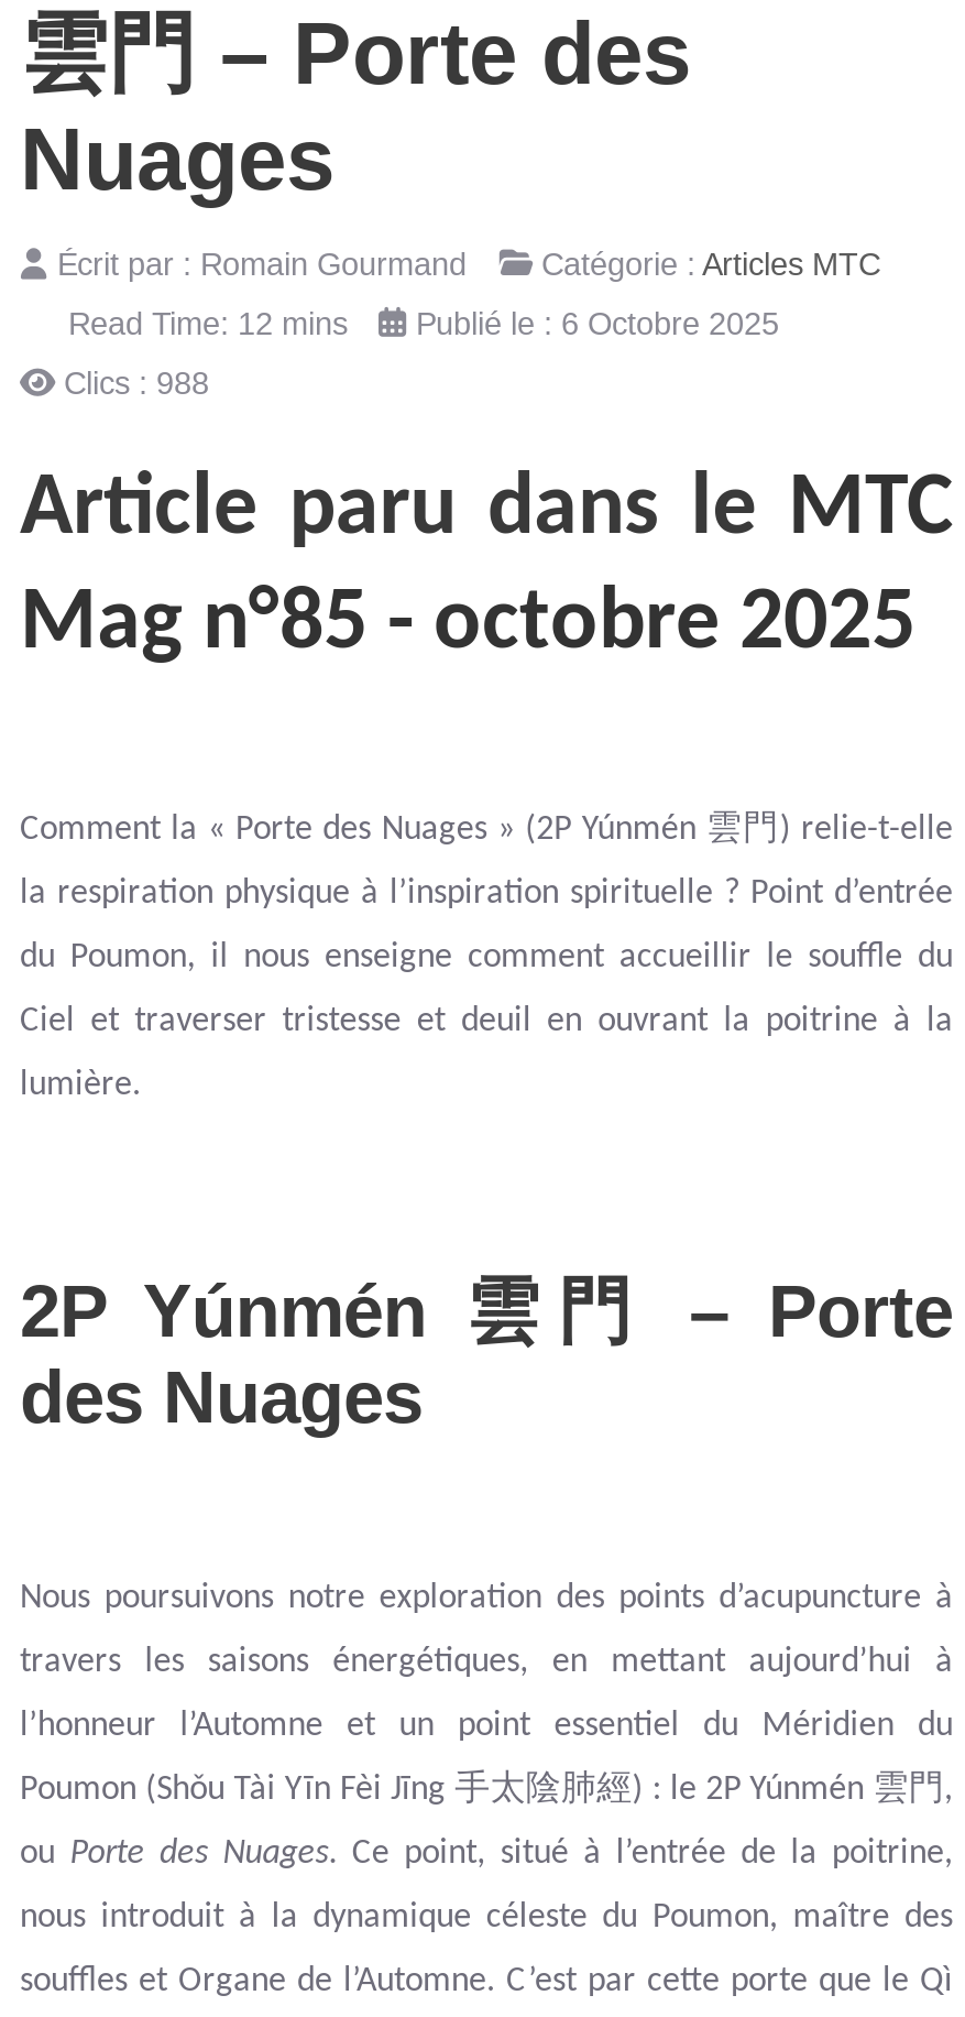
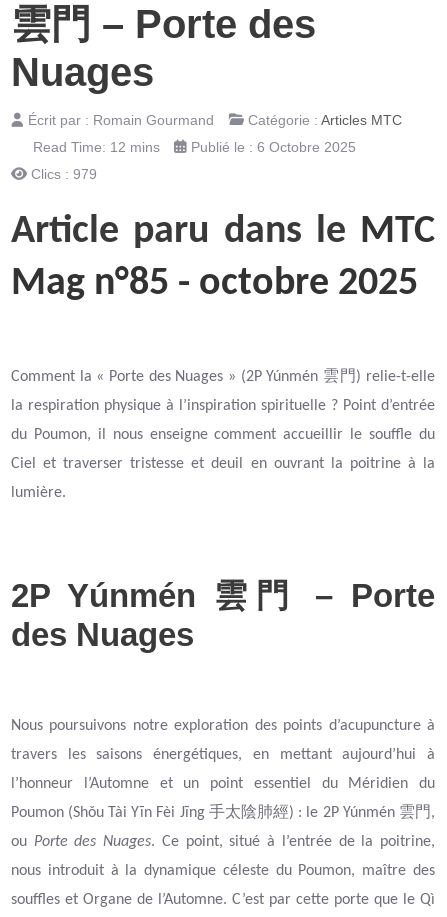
[64,366,209,401] Clics : 988 -> [31,166,97,182] Clics : 979

